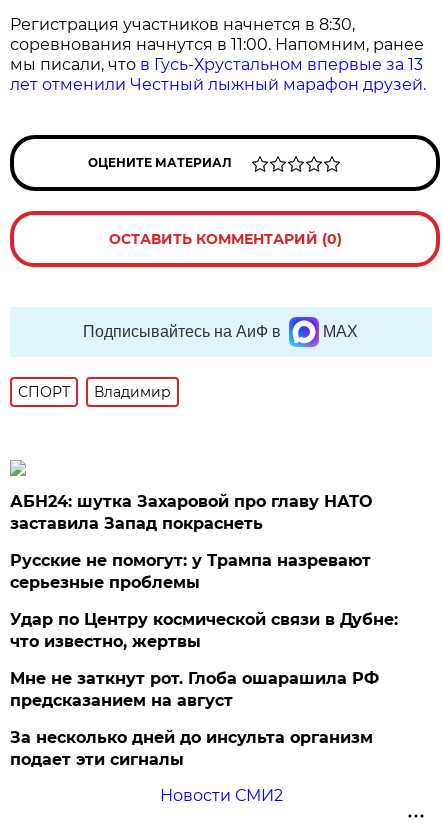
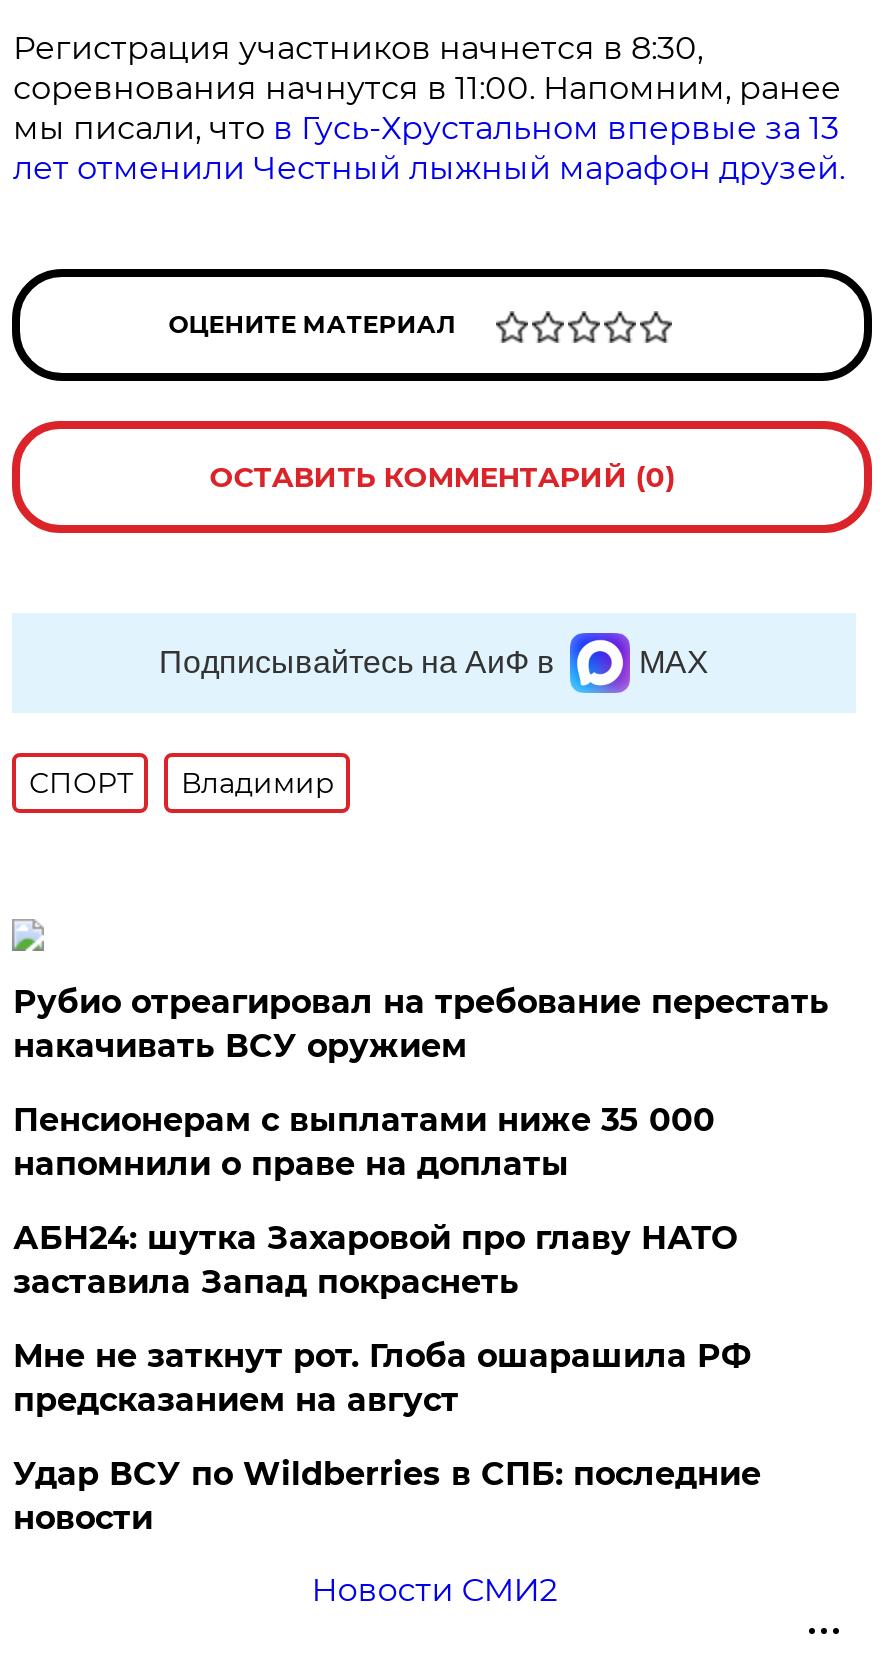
none -> [13,983,829,1183] Рубио отреагировал на требование перестать | накачивать ВСУ оружием | Пенсионерам с выплатами ниже 35 000 | напомнили о праве на доплаты
moved [10,492,372,533] -> [13,1219,737,1301]: АБН24: шутка Захаровой про главу НАТО | заставила Запад покраснеть
[10,551,398,651] Русские не помогут: у Трампа назревают | серьезные проблемы | Удар по Центру космической связи в Дубне: | что известно, жертвы -> none
[10,728,373,769] За несколько дней до инсульта организм | подает эти сигналы -> [13,1455,761,1537] Удар ВСУ по Wildberries в СПБ: последние | новости

